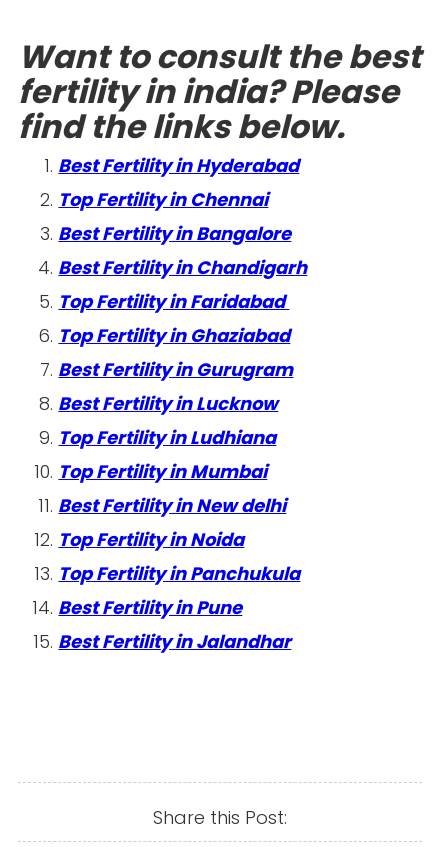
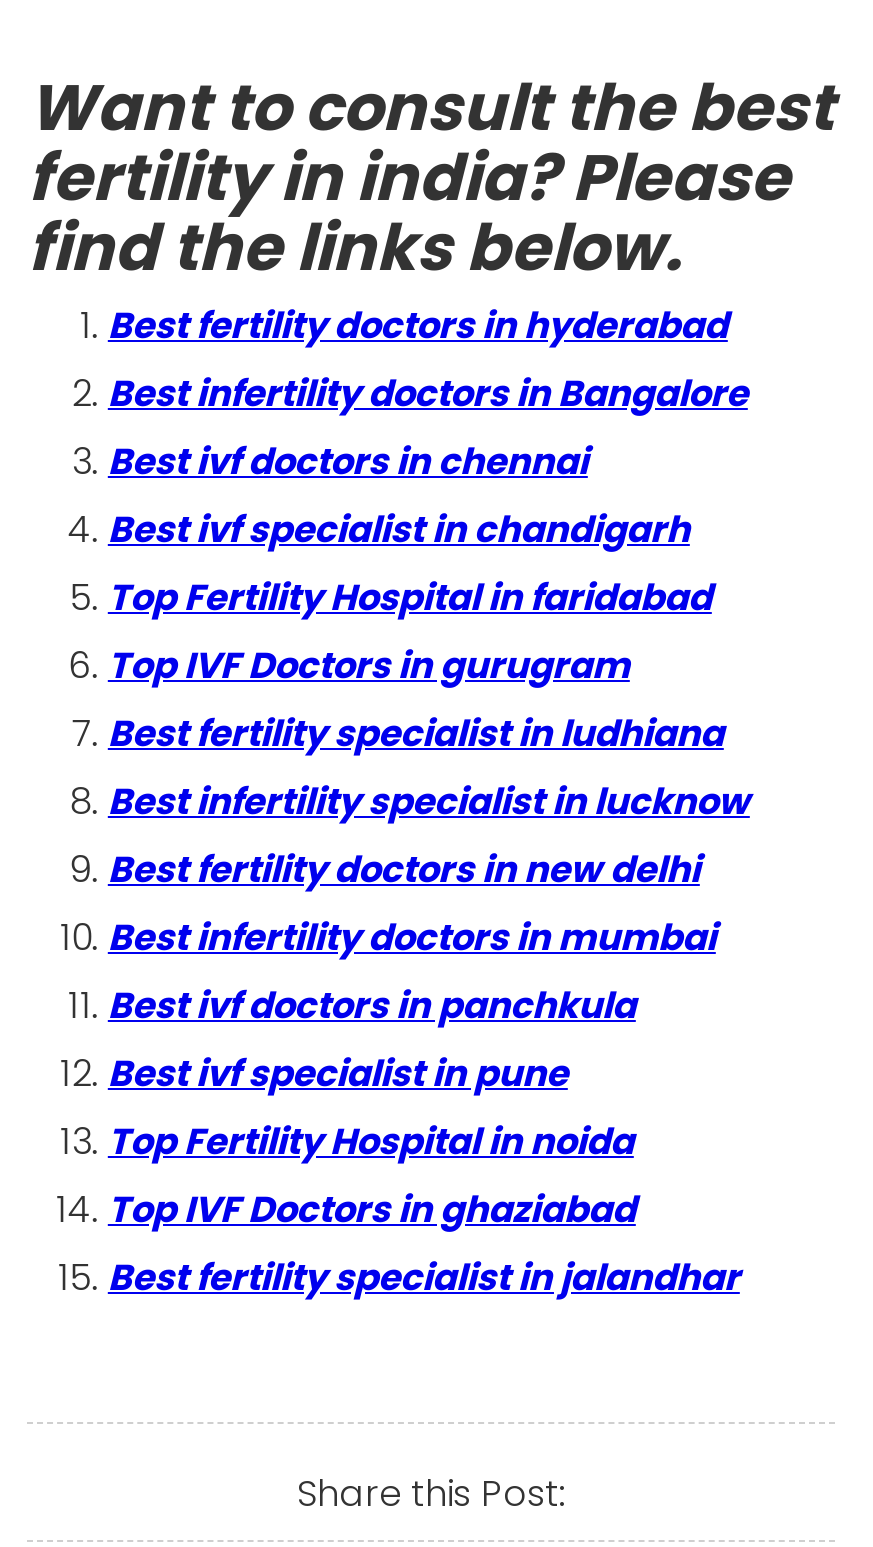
[58,153,307,654] Best Fertility in Hyderabad | Top Fertility in Chennai | Best Fertility in Bangalore | Best Fertility in Chandigarh | Top Fertility in Faridabad | Top Fertility in Ghaziabad | Best Fertility in Gurugram | Best Fertility in Lucknow | Top Fertility in Ludhiana | Top Fertility in Mumbai | Best Fertility in New delhi | Top Fertility in Noida | Top Fertility in Panchukula | Best Fertility in Pune | Best Fertility in Jalandhar -> [108,300,750,1302] Best fertility doctors in hyderabad | Best infertility doctors in Bangalore | Best ivf doctors in chennai | Best ivf specialist in chandigarh | Top Fertility Hospital in faridabad | Top IVF Doctors in gurugram | Best fertility specialist in ludhiana | Best infertility specialist in lucknow | Best fertility doctors in new delhi | Best infertility doctors in mumbai | Best ivf doctors in panchkula | Best ivf specialist in pune | Top Fertility Hospital in noida | Top IVF Doctors in ghaziabad | Best fertility specialist in jalandhar

